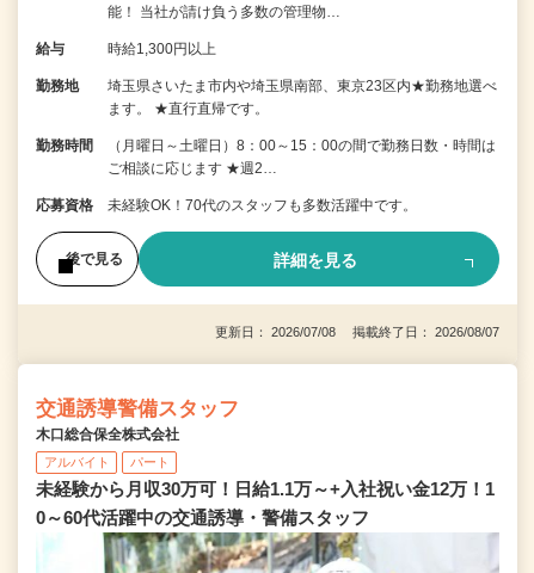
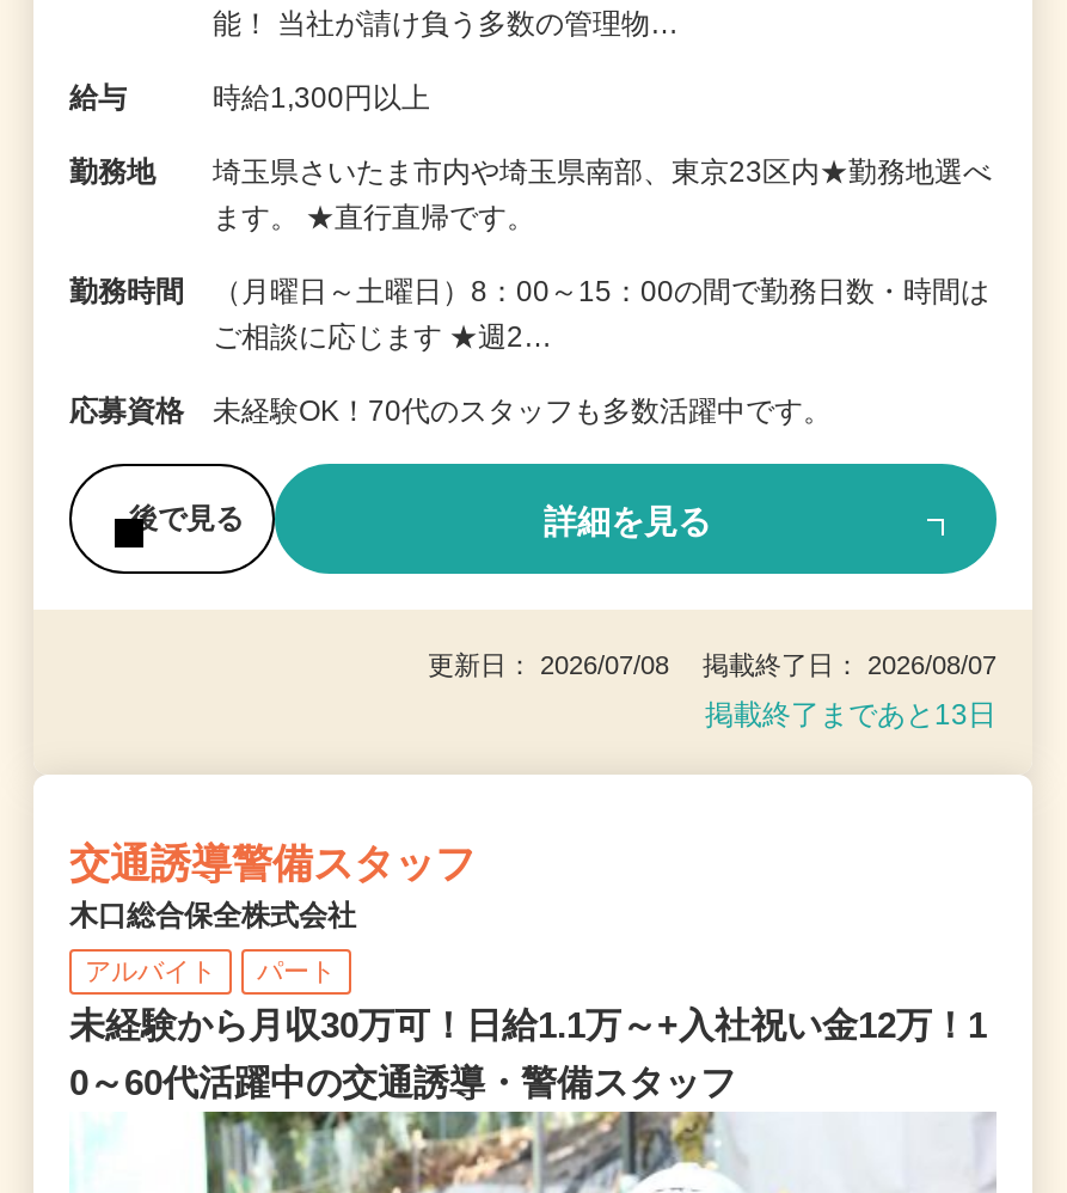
none -> [705,698,997,732] 掲載終了まであと13日

